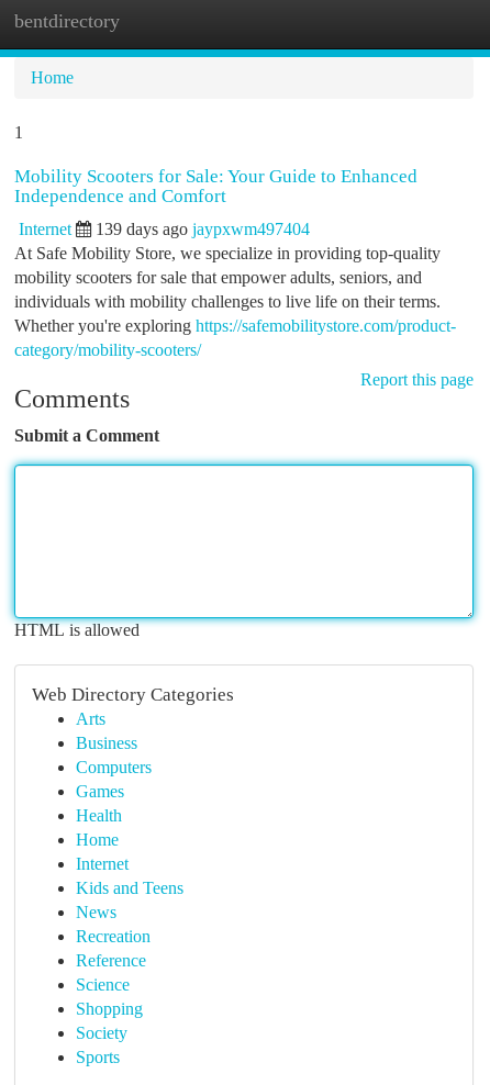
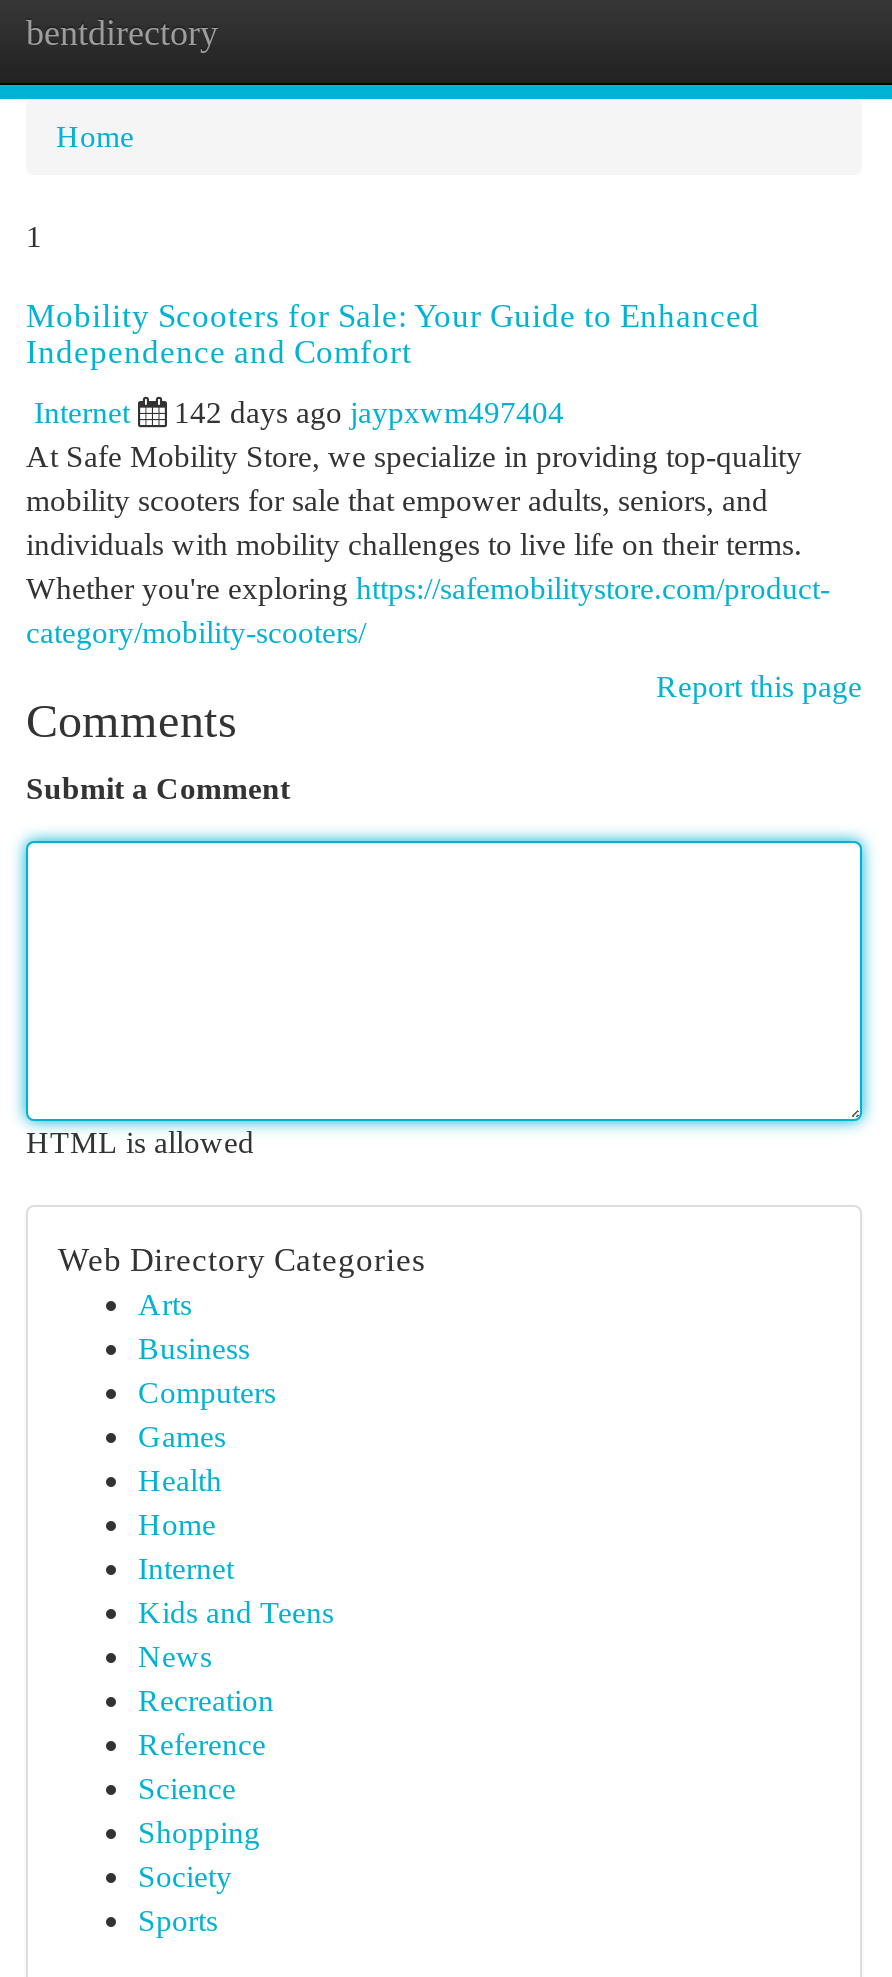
[96,220,310,238] 139 days ago jaypxwm497404 -> [174,395,564,429] 142 days ago jaypxwm497404

